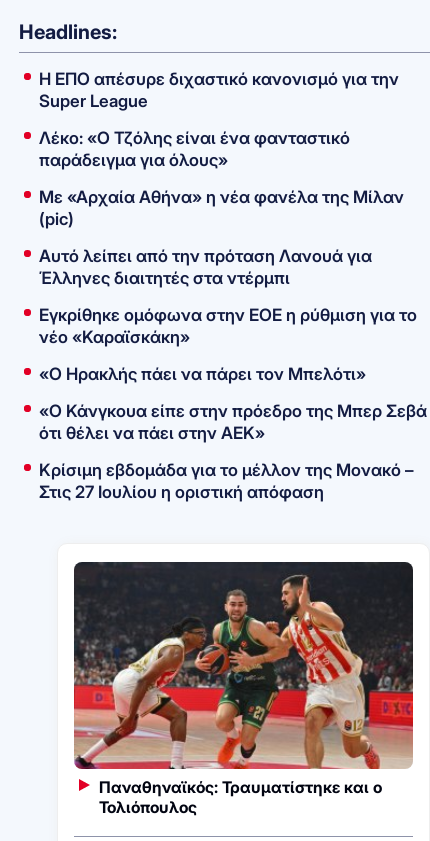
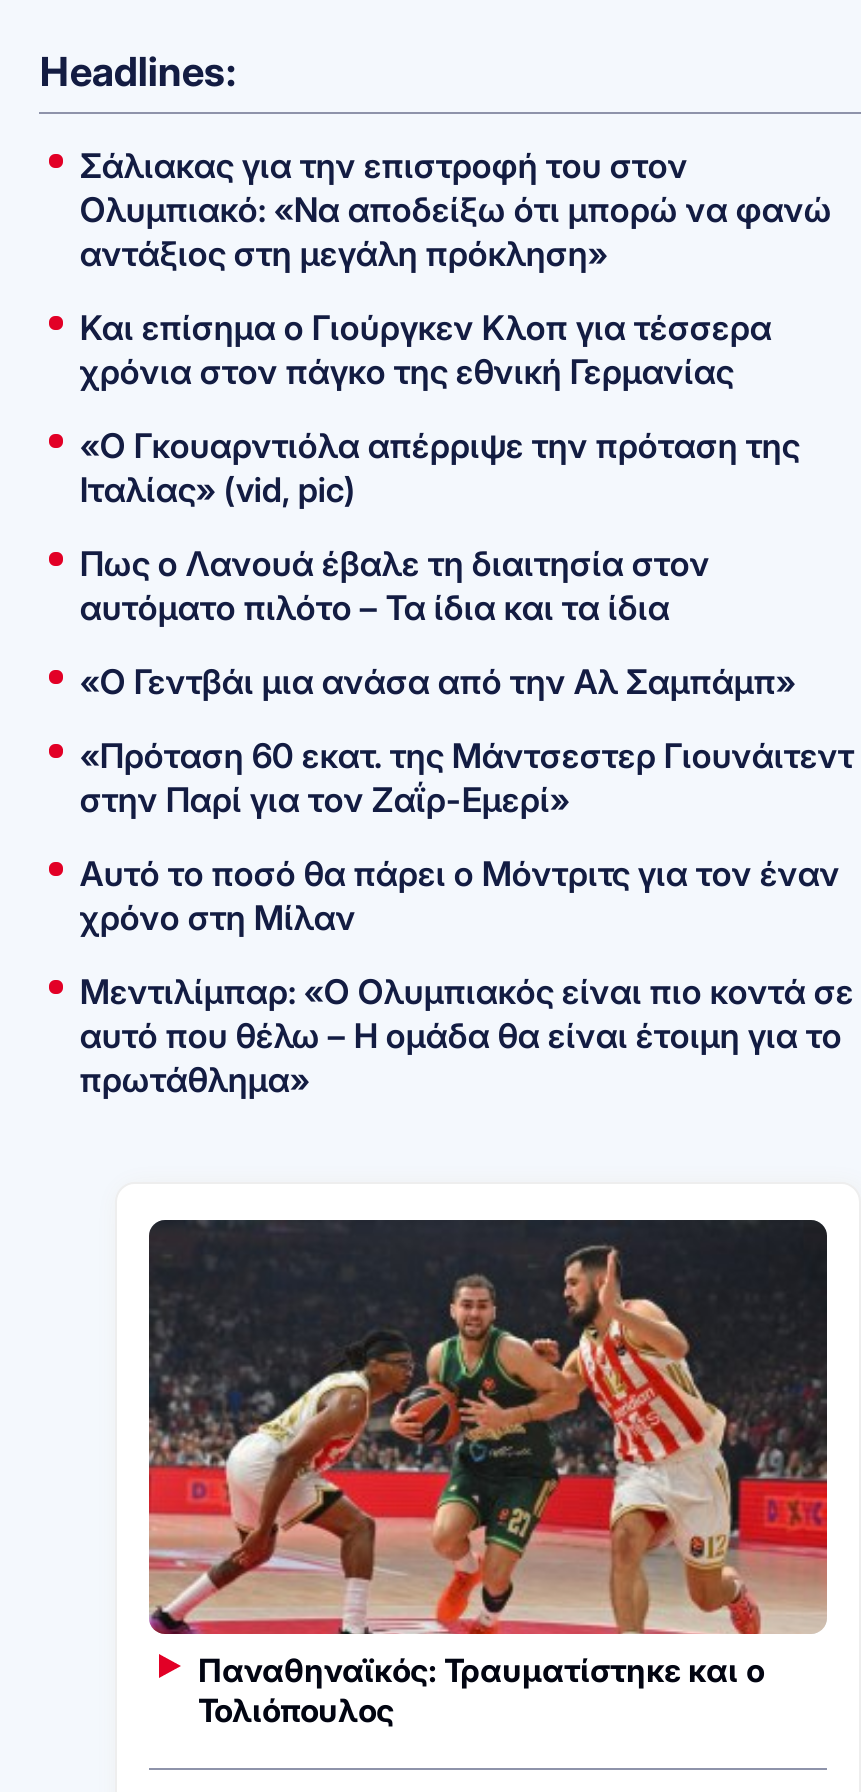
[39,69,399,111] Η ΕΠΟ απέσυρε διχαστικό κανονισμό για την | Super League -> [80,145,832,273] Σάλιακας για την επιστροφή του στον | Ολυμπιακό: «Να αποδείξω ότι μπορώ να φανώ | αντάξιος στη μεγάλη πρόκληση»
[39,128,350,170] Λέκο: «Ο Τζόλης είναι ένα φανταστικό | παράδειγμα για όλους» -> [80,307,772,391] Και επίσημα ο Γιούργκεν Κλοπ για τέσσερα | χρόνια στον πάγκο της εθνική Γερμανίας
[39,187,404,229] Με «Αρχαία Αθήνα» η νέα φανέλα της Μίλαν | (pic) -> [80,425,800,509] «Ο Γκουαρντιόλα απέρριψε την πρόταση της | Ιταλίας» (vid, pic)
[39,246,372,288] Αυτό λείπει από την πρόταση Λανουά για | Έλληνες διαιτητές στα ντέρμπι -> [80,543,710,627] Πως ο Λανουά έβαλε τη διαιτησία στον | αυτόματο πιλότο – Τα ίδια και τα ίδια
[39,305,417,347] Εγκρίθηκε ομόφωνα στην ΕΟΕ η ρύθμιση για το | νέο «Καραϊσκάκη» -> [80,661,796,701] «Ο Γεντβάι μια ανάσα από την Αλ Σαμπάμπ»
[39,364,366,384] «Ο Ηρακλής πάει να πάρει τον Μπελότι» -> [80,735,854,819] «Πρόταση 60 εκατ. της Μάντσεστερ Γιουνάιτεντ | στην Παρί για τον Ζαΐρ-Εμερί»
[39,401,427,443] «Ο Κάνγκουα είπε στην πρόεδρο της Μπερ Σεβά | ότι θέλει να πάει στην ΑΕΚ» -> [80,853,840,937] Αυτό το ποσό θα πάρει ο Μόντριτς για τον έναν | χρόνο στη Μίλαν
[39,460,414,502] Κρίσιμη εβδομάδα για το μέλλον της Μονακό – | Στις 27 Ιουλίου η οριστική απόφαση -> [80,971,854,1099] Μεντιλίμπαρ: «Ο Ολυμπιακός είναι πιο κοντά σε | αυτό που θέλω – Η ομάδα θα είναι έτοιμη για το | πρωτάθλημα»

